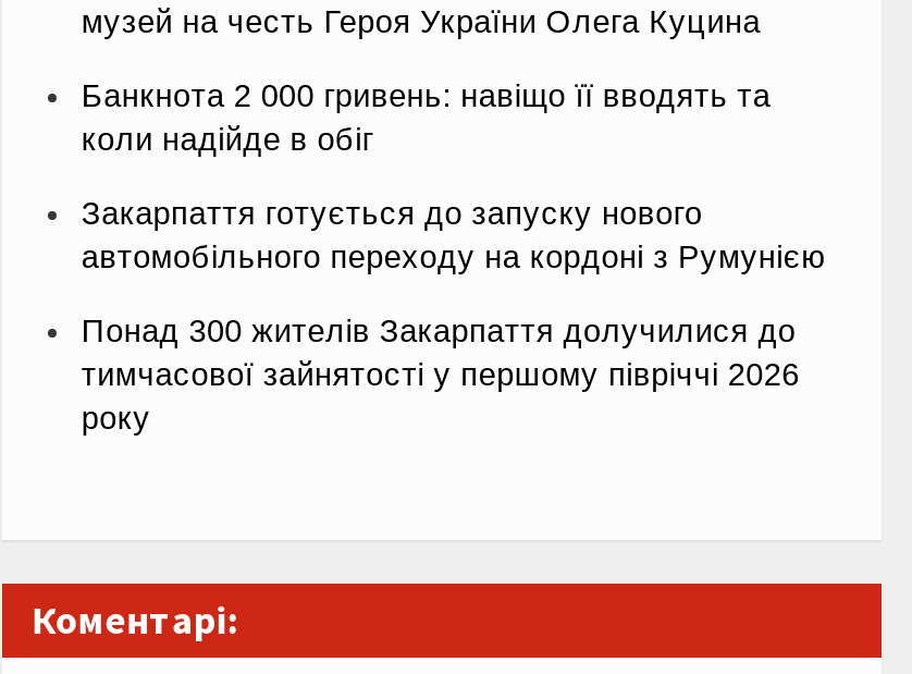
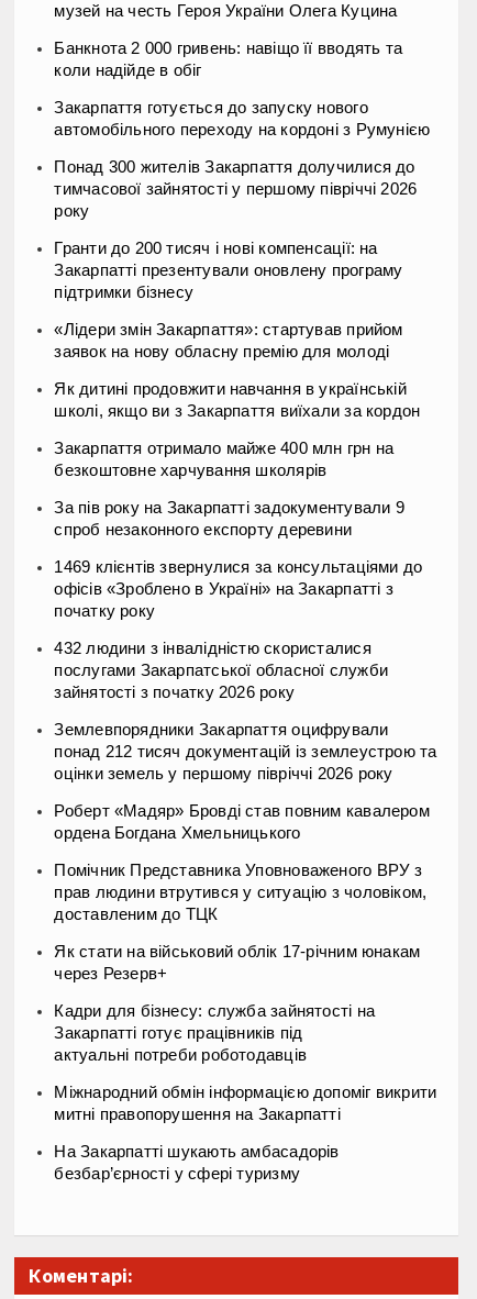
none -> [54,240,437,1183] Гранти до 200 тисяч і нові компенсації: на | Закарпатті презентували оновлену програму | підтримки бізнесу | «Лідери змін Закарпаття»: стартував прийом | заявок на нову обласну премію для молоді | Як дитині продовжити навчання в українській | школі, якщо ви з Закарпаття виїхали за кордон | Закарпаття отримало майже 400 млн грн на | безкоштовне харчування школярів | За пів року на Закарпатті задокументували 9 | спроб незаконного експорту деревини | 1469 клієнтів звернулися за консультаціями до | офісів «Зроблено в Україні» на Закарпатті з | початку року | 432 людини з інвалідністю скористалися | послугами Закарпатської обласної служби | зайнятості з початку 2026 року | Землевпорядники Закарпаття оцифрували | понад 212 тисяч документацій із землеустрою та | оцінки земель у першому півріччі 2026 року | Роберт «Мадяр» Бровді став повним кавалером | ордена Богдана Хмельницького | Помічник Представника Уповноваженого ВРУ з | прав людини втрутився у ситуацію з чоловіком, | доставленим до ТЦК | Як стати на військовий облік 17-річним юнакам | через Резерв+ | Кадри для бізнесу: служба зайнятості на | Закарпатті готує працівників під | актуальні потреби роботодавців | Міжнародний обмін інформацією допоміг викрити | митні правопорушення на Закарпатті | На Закарпатті шукають амбасадорів | безбар’єрності у сфері туризму

